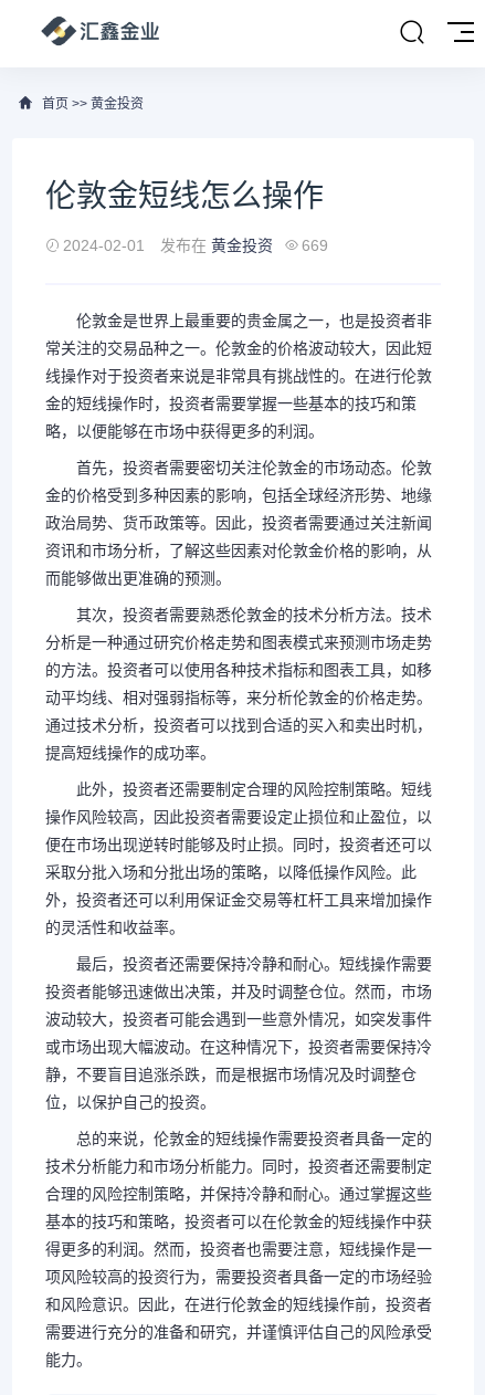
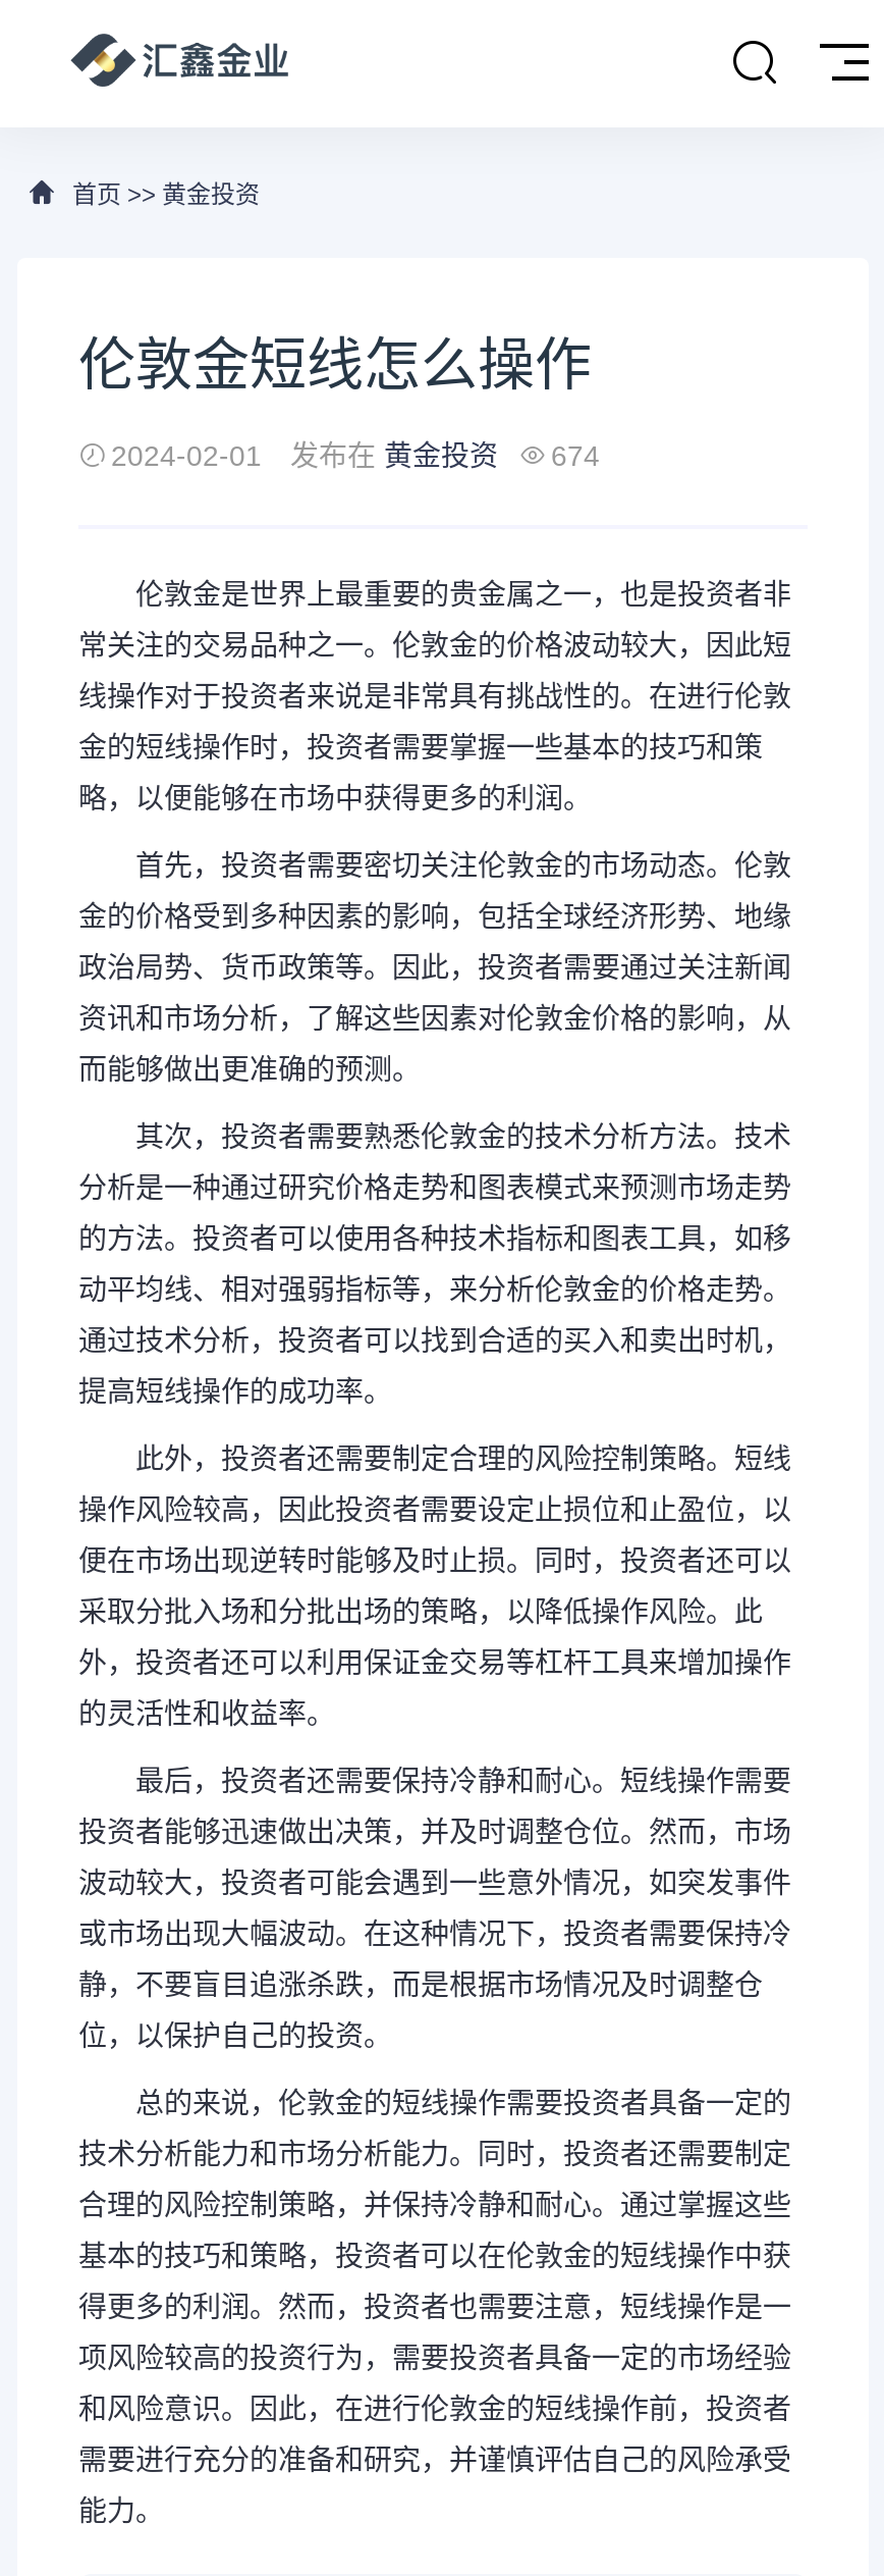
[63,237,328,254] 2024-02-01 发布在黄金投资 669 -> [111,439,600,472] 2024-02-01 发布在黄金投资 674

